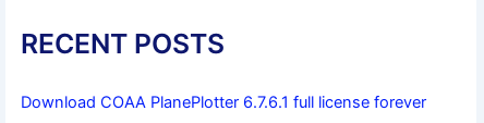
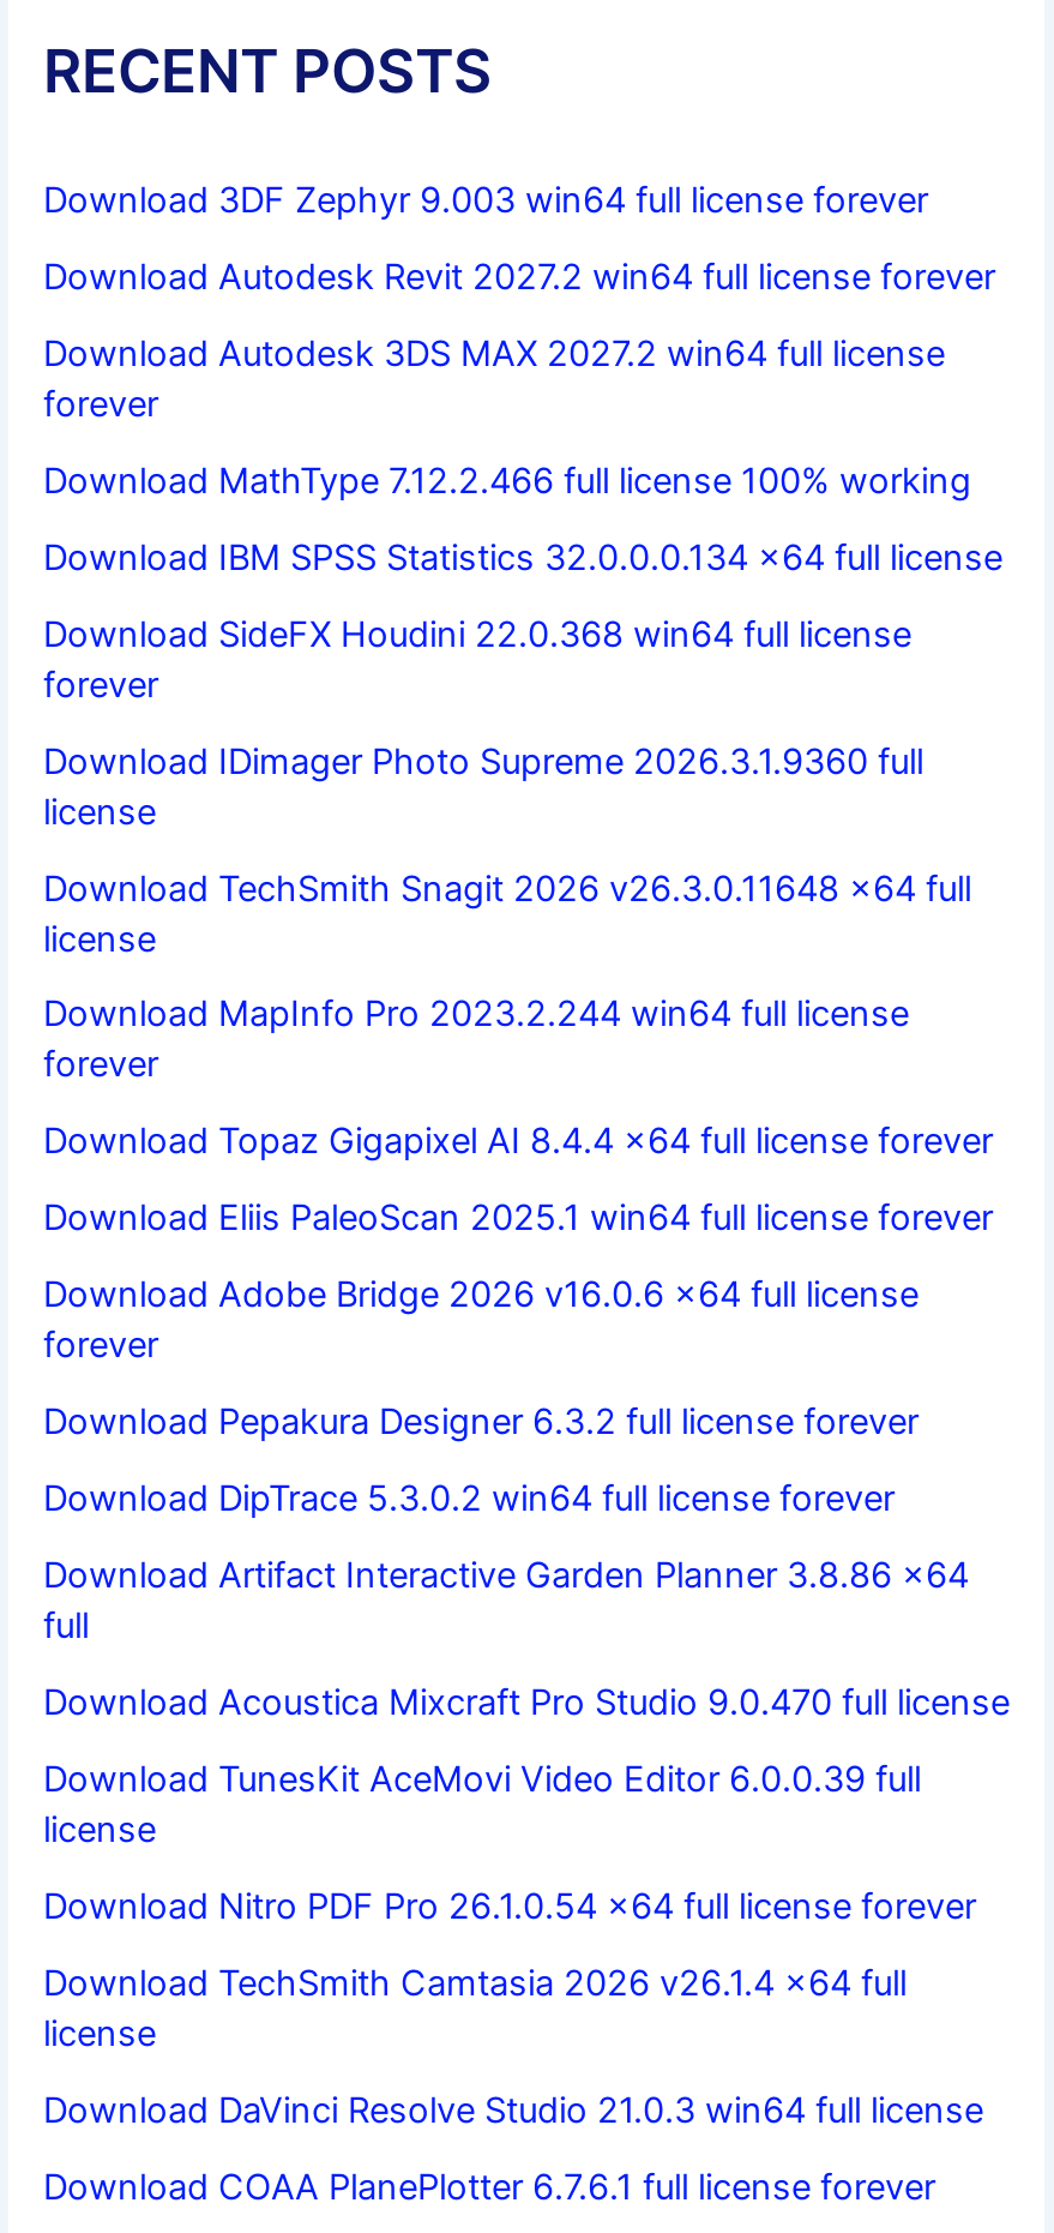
none -> [43,179,1010,2132] Download 3DF Zephyr 9.003 win64 full license forever | Download Autodesk Revit 2027.2 win64 full license forever | Download Autodesk 3DS MAX 2027.2 win64 full license | forever | Download MathType 7.12.2.466 full license 100% working | Download IBM SPSS Statistics 32.0.0.0.134 x64 full license | Download SideFX Houdini 22.0.368 win64 full license | forever | Download IDimager Photo Supreme 2026.3.1.9360 full | license | Download TechSmith Snagit 2026 v26.3.0.11648 x64 full | license | Download MapInfo Pro 2023.2.244 win64 full license | forever | Download Topaz Gigapixel AI 8.4.4 x64 full license forever | Download Eliis PaleoScan 2025.1 win64 full license forever | Download Adobe Bridge 2026 v16.0.6 x64 full license | forever | Download Pepakura Designer 6.3.2 full license forever | Download DipTrace 5.3.0.2 win64 full license forever | Download Artifact Interactive Garden Planner 3.8.86 x64 | full | Download Acoustica Mixcraft Pro Studio 9.0.470 full license | Download TunesKit AceMovi Video Editor 6.0.0.39 full | license | Download Nitro PDF Pro 26.1.0.54 x64 full license forever | Download TechSmith Camtasia 2026 v26.1.4 x64 full | license | Download DaVinci Resolve Studio 21.0.3 win64 full license

